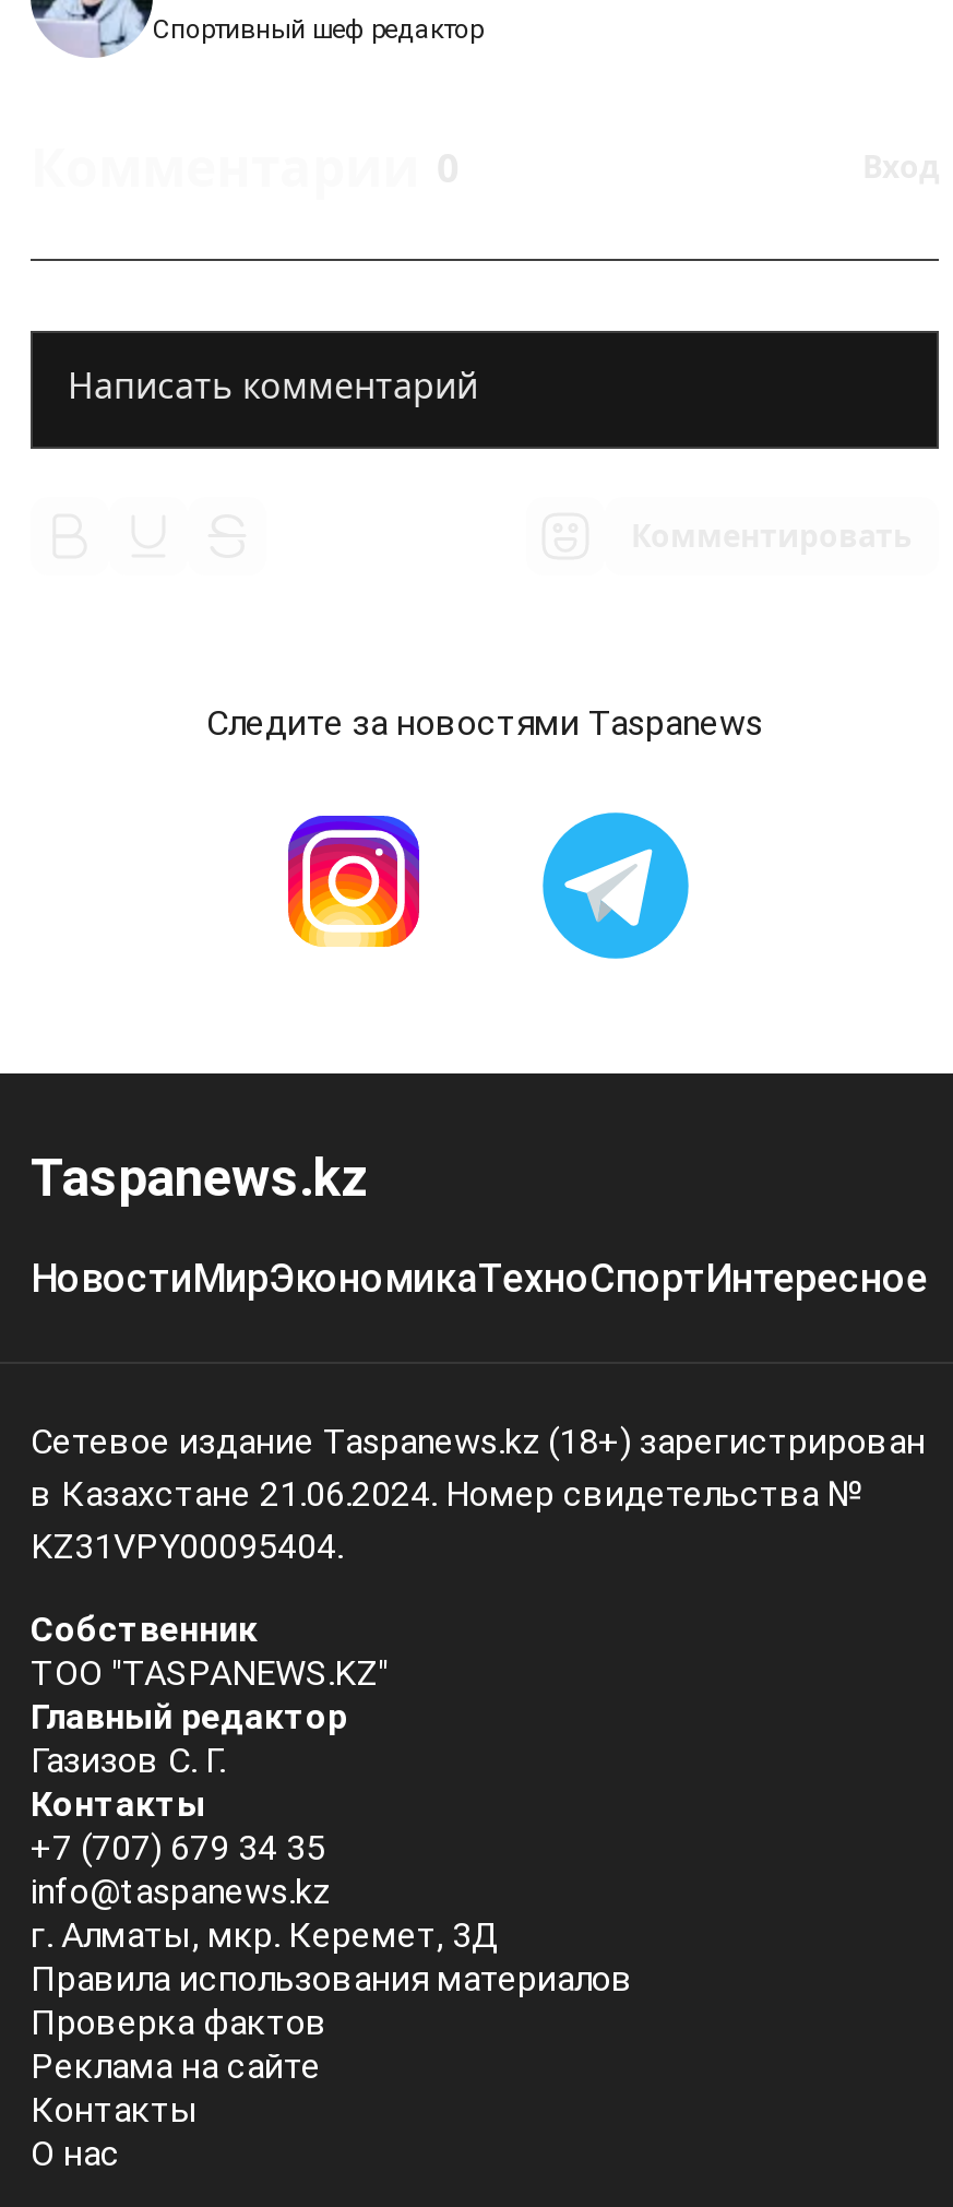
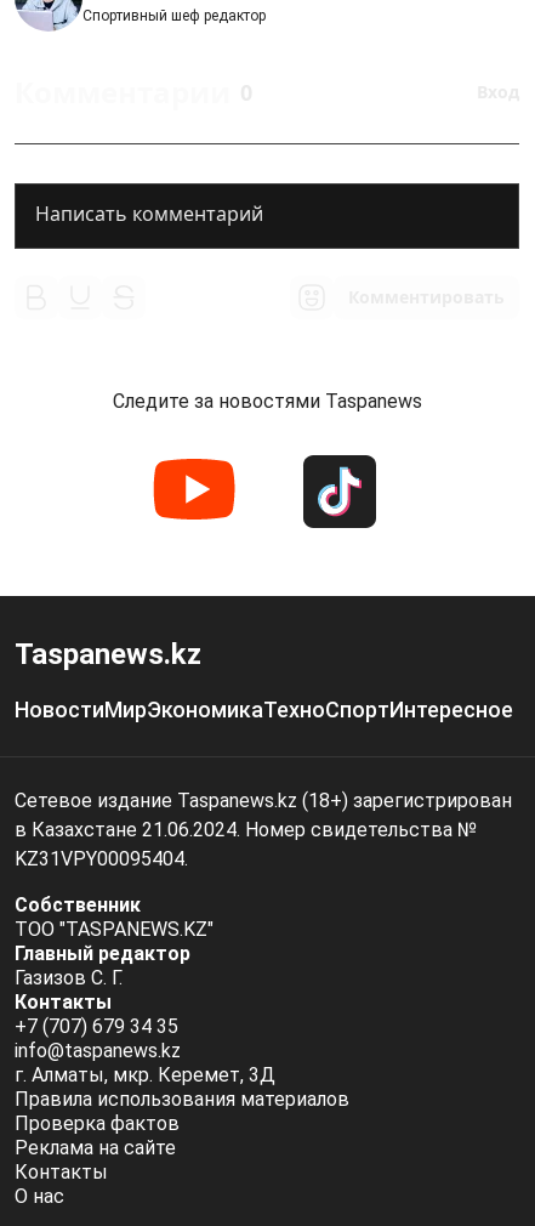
[279,812,428,950] [image] -> [152,453,237,527] [image]
[539,810,692,961] [image] -> [300,452,380,533] [image]

